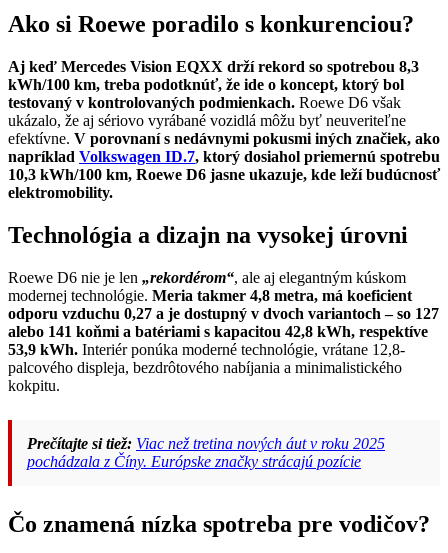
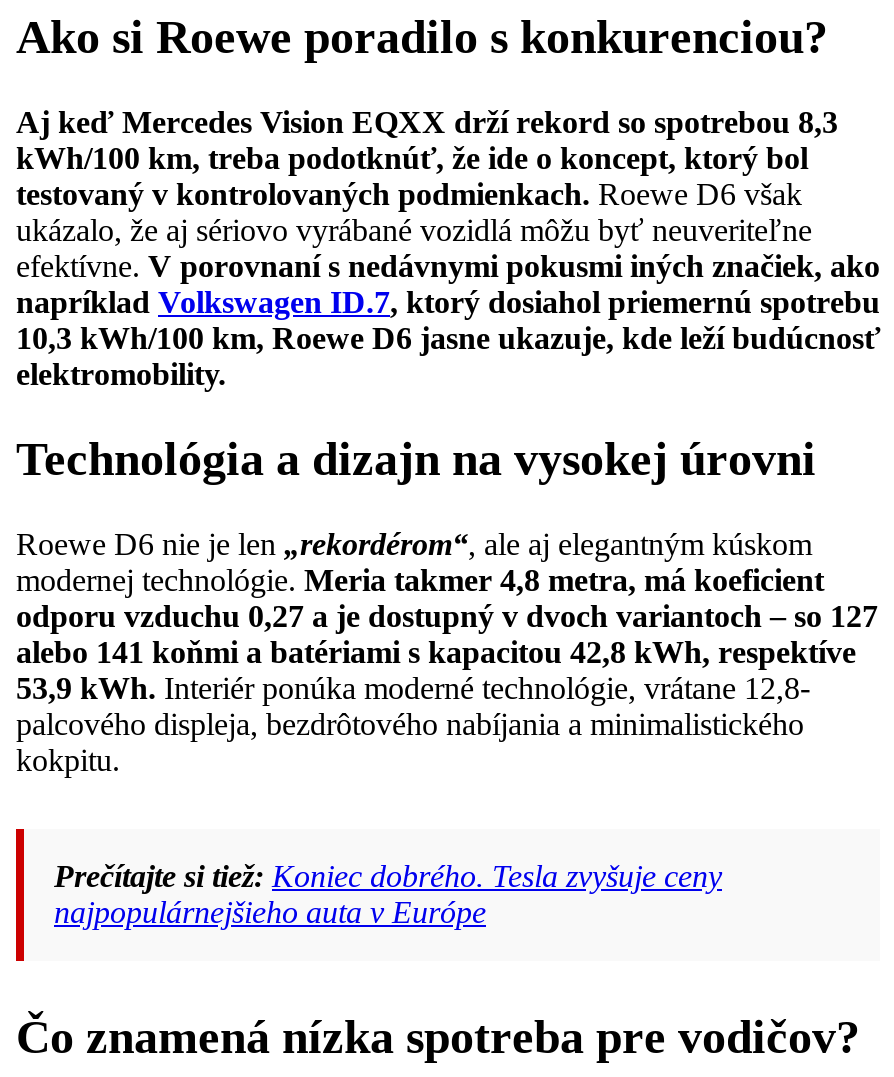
[27,435,385,470] Prečítajte si tiež: Viac než tretina nových áut v roku 2025 | pochádzala z Číny. Európske značky strácajú pozície -> [54,859,722,929] Prečítajte si tiež: Koniec dobrého. Tesla zvyšuje ceny | najpopulárnejšieho auta v Európe

